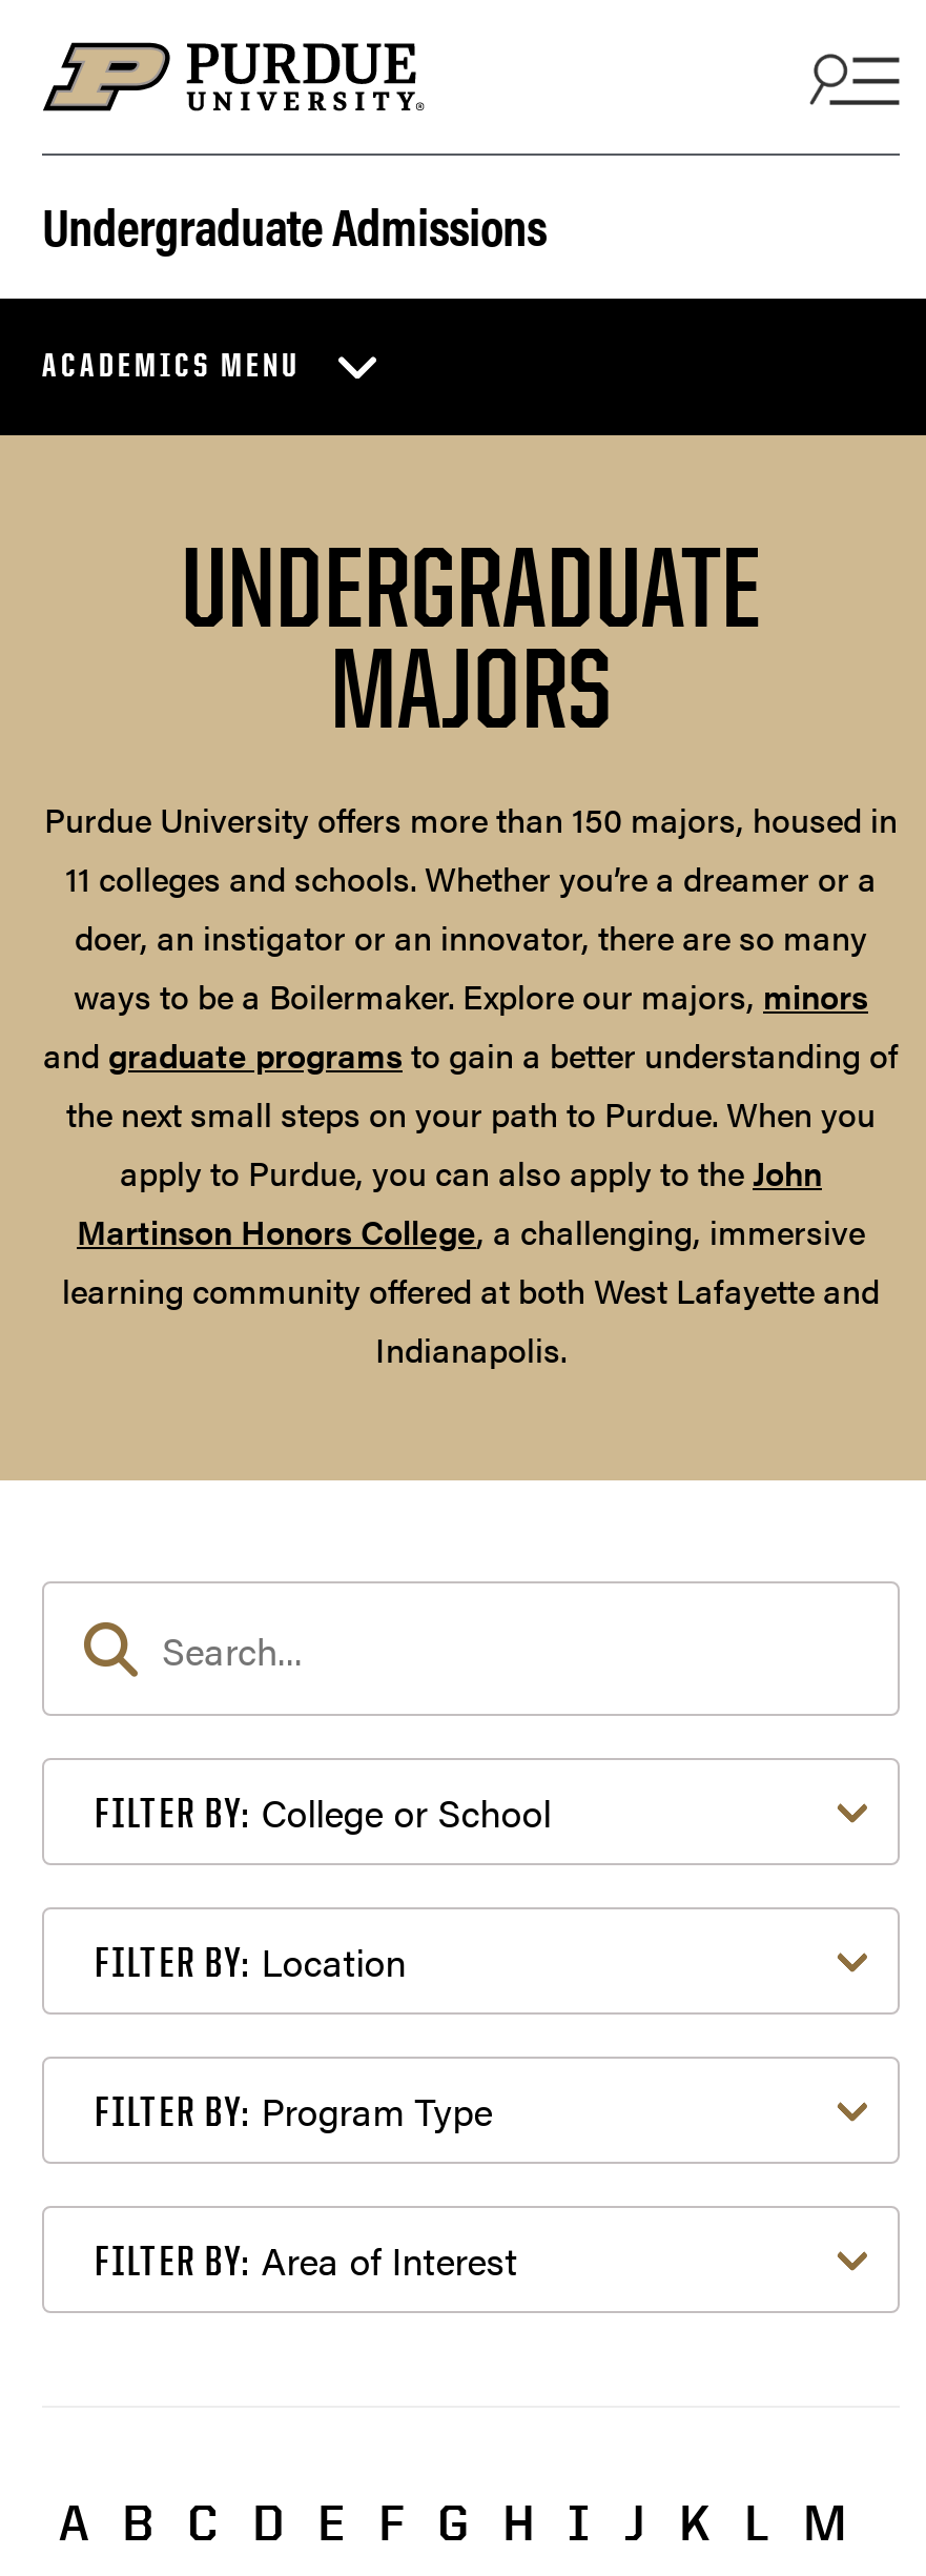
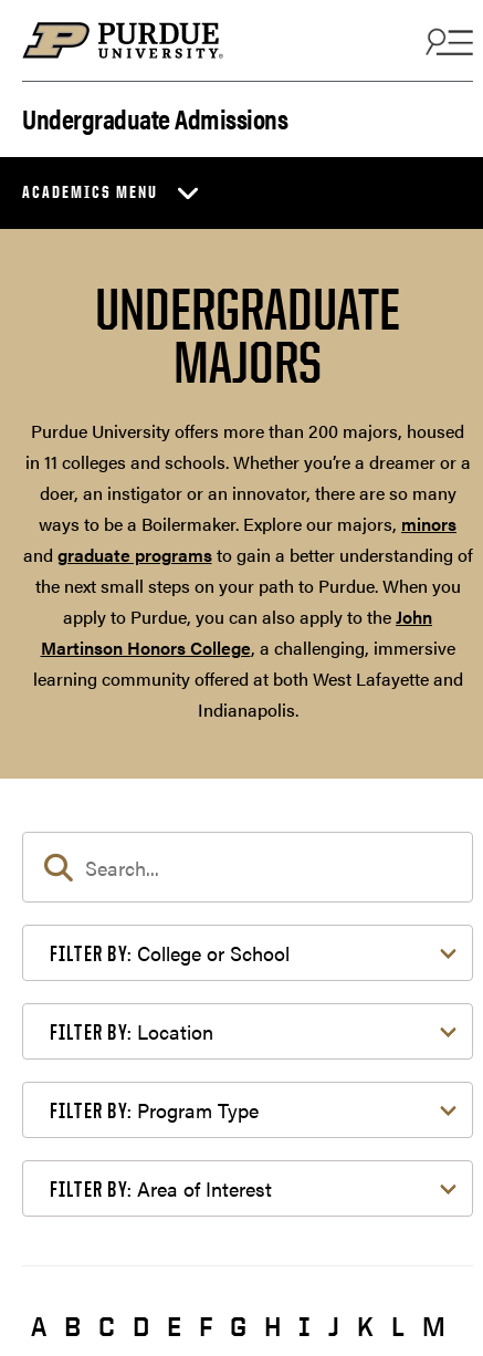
[44,795,898,903] Purdue University offers more than 150 majors, housed in | 11 colleges and schools. Whether you’re a dreamer or a -> [25,418,470,475] Purdue University offers more than 200 majors, housed | in 11 colleges and schools. Whether you’re a dreamer or a

